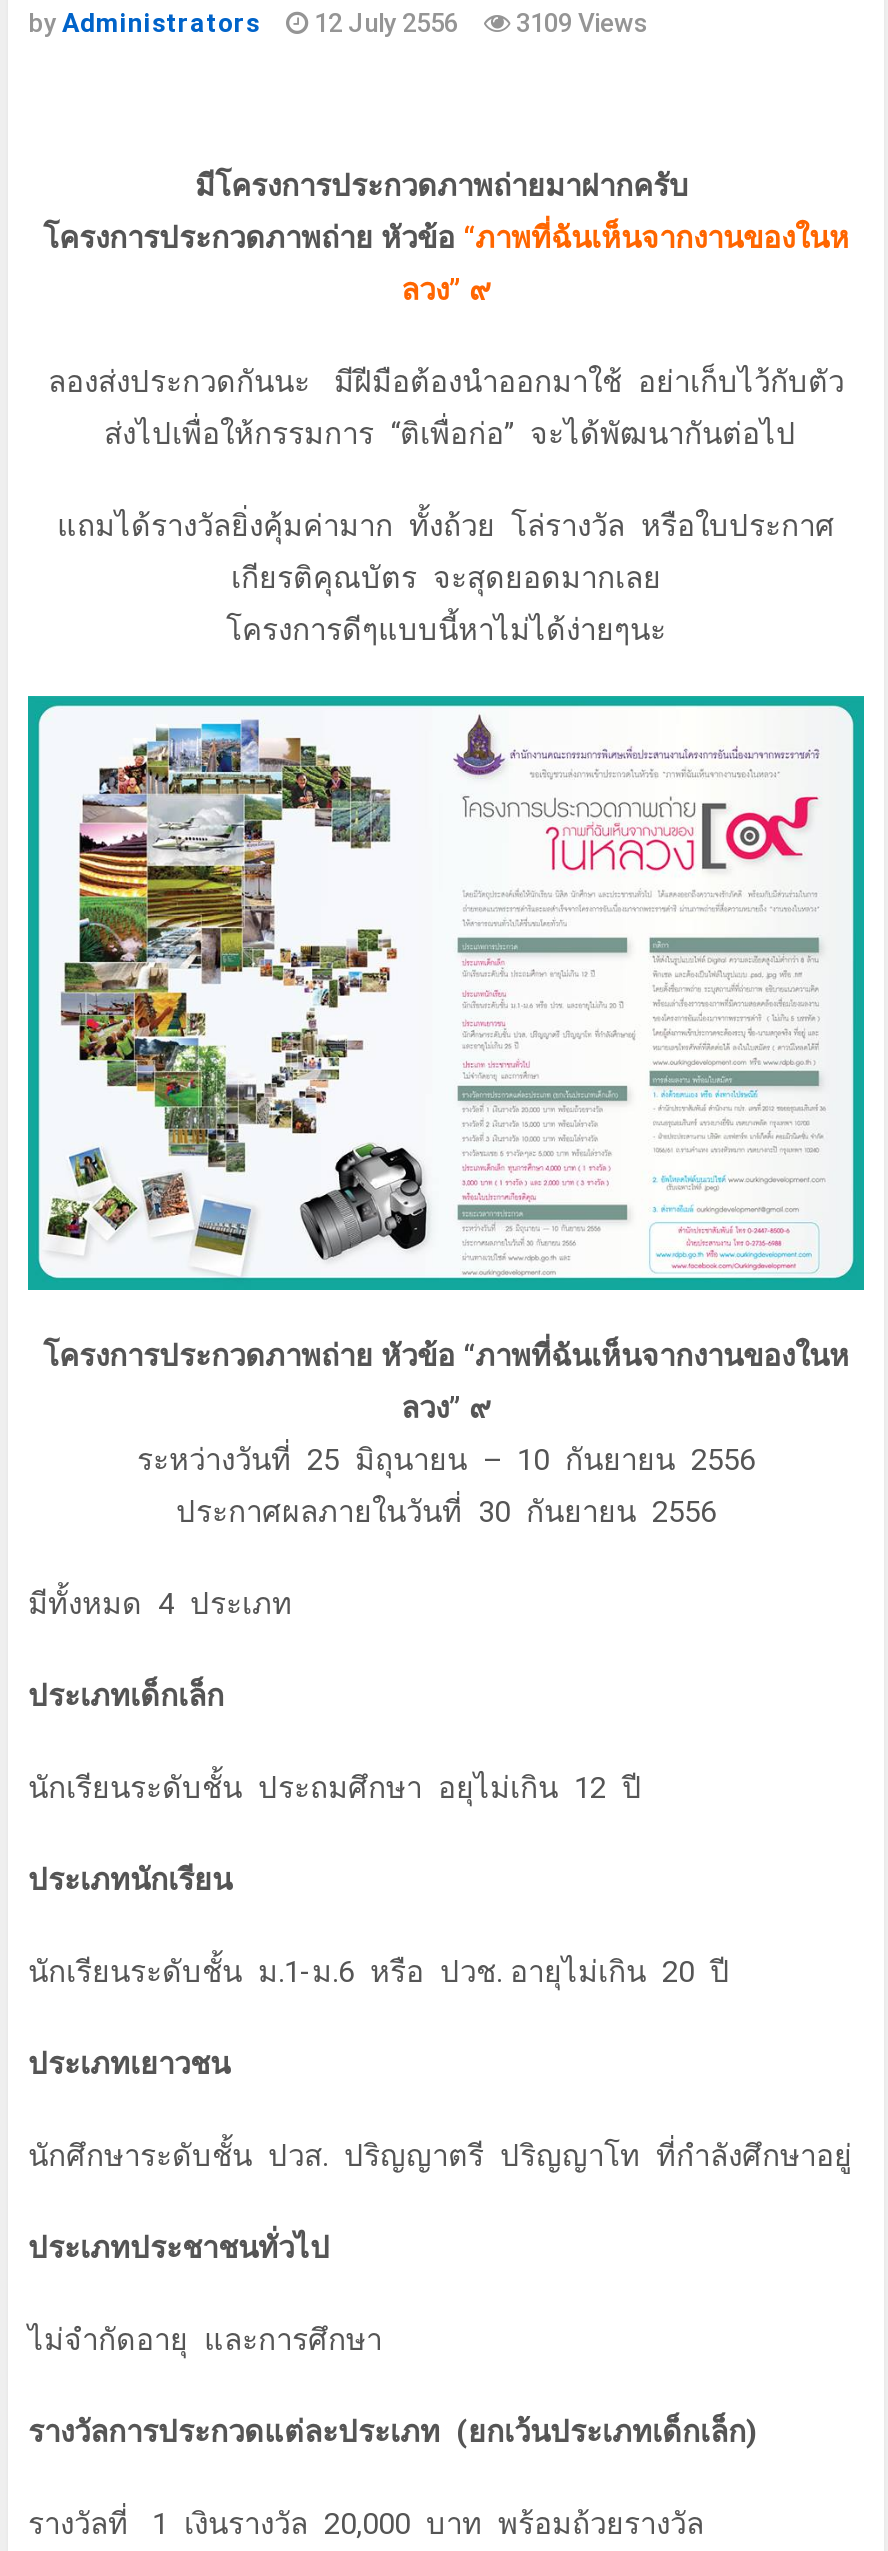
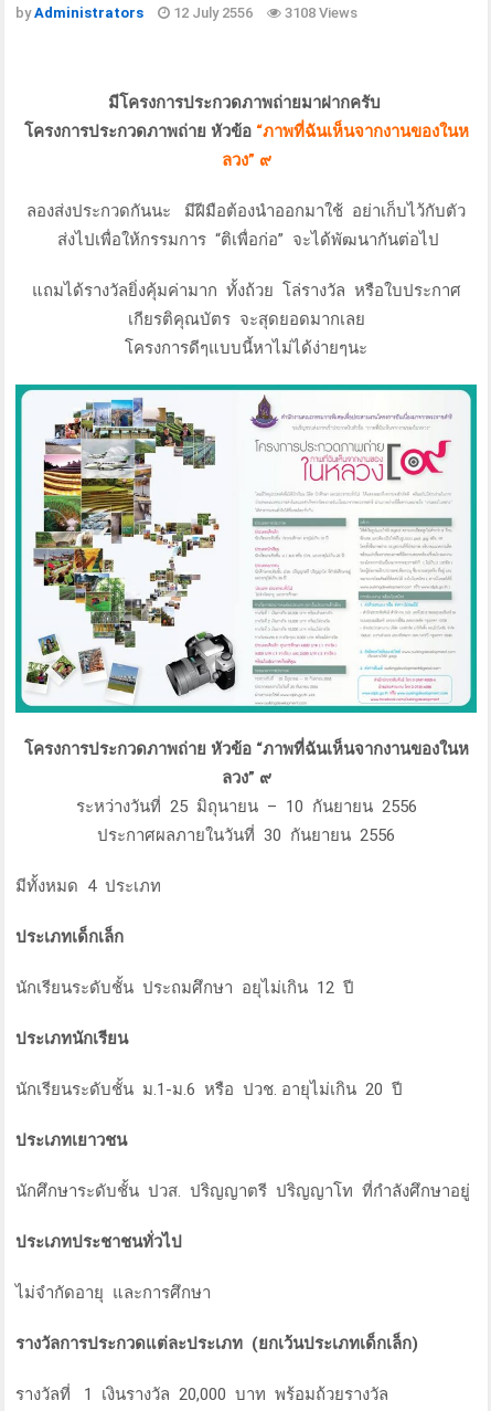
[28,8,648,38] by Administrators 12 July 2556 3109 Views -> [15,4,357,21] by Administrators 12 July 2556 3108 Views

